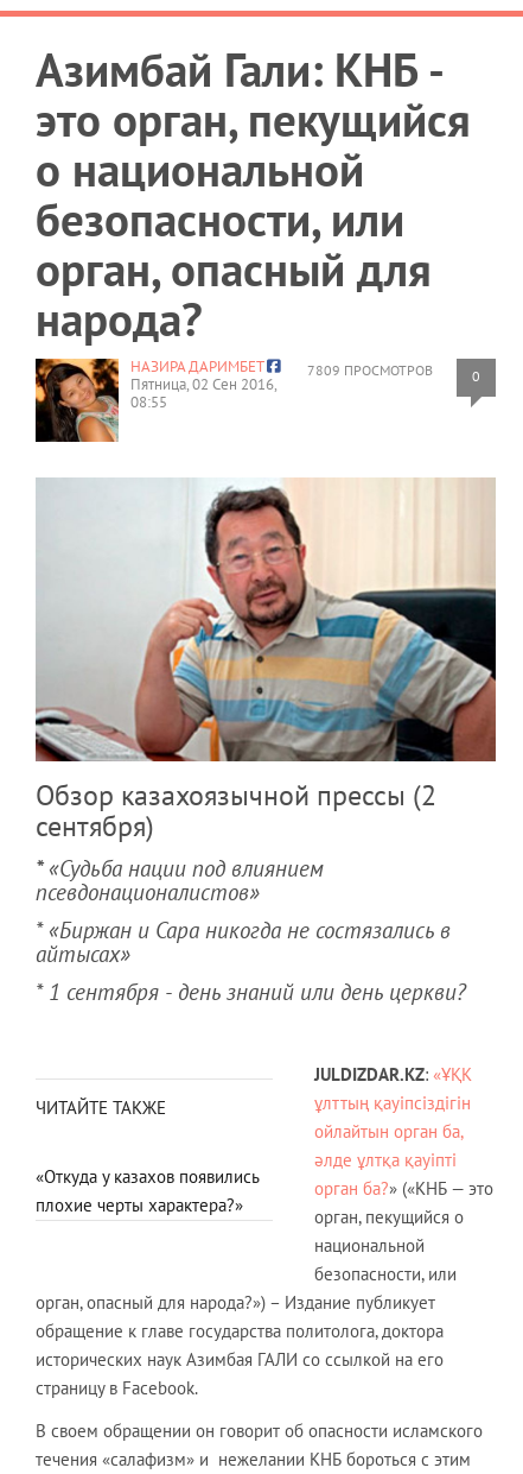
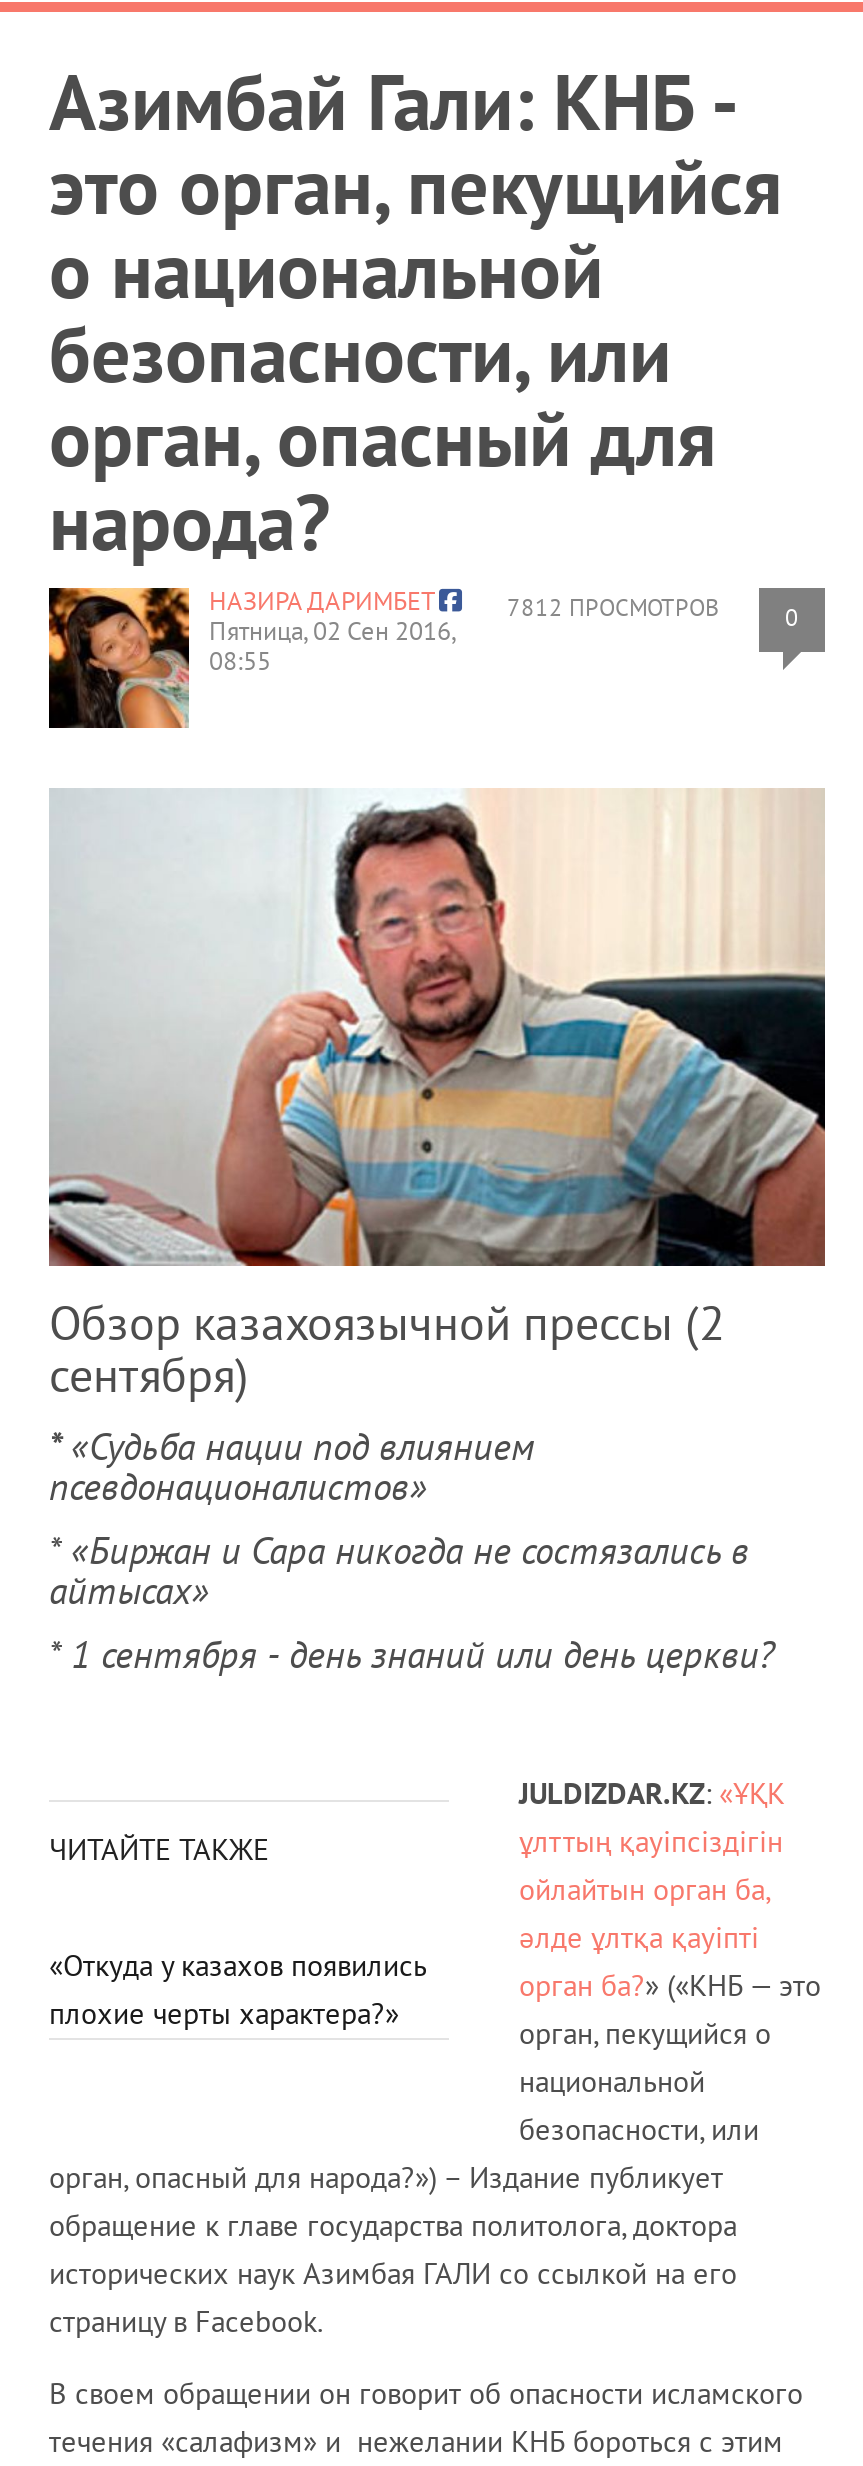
[307,361,433,379] 7809 ПРОСМОТРОВ -> [507,592,719,622] 7812 ПРОСМОТРОВ

